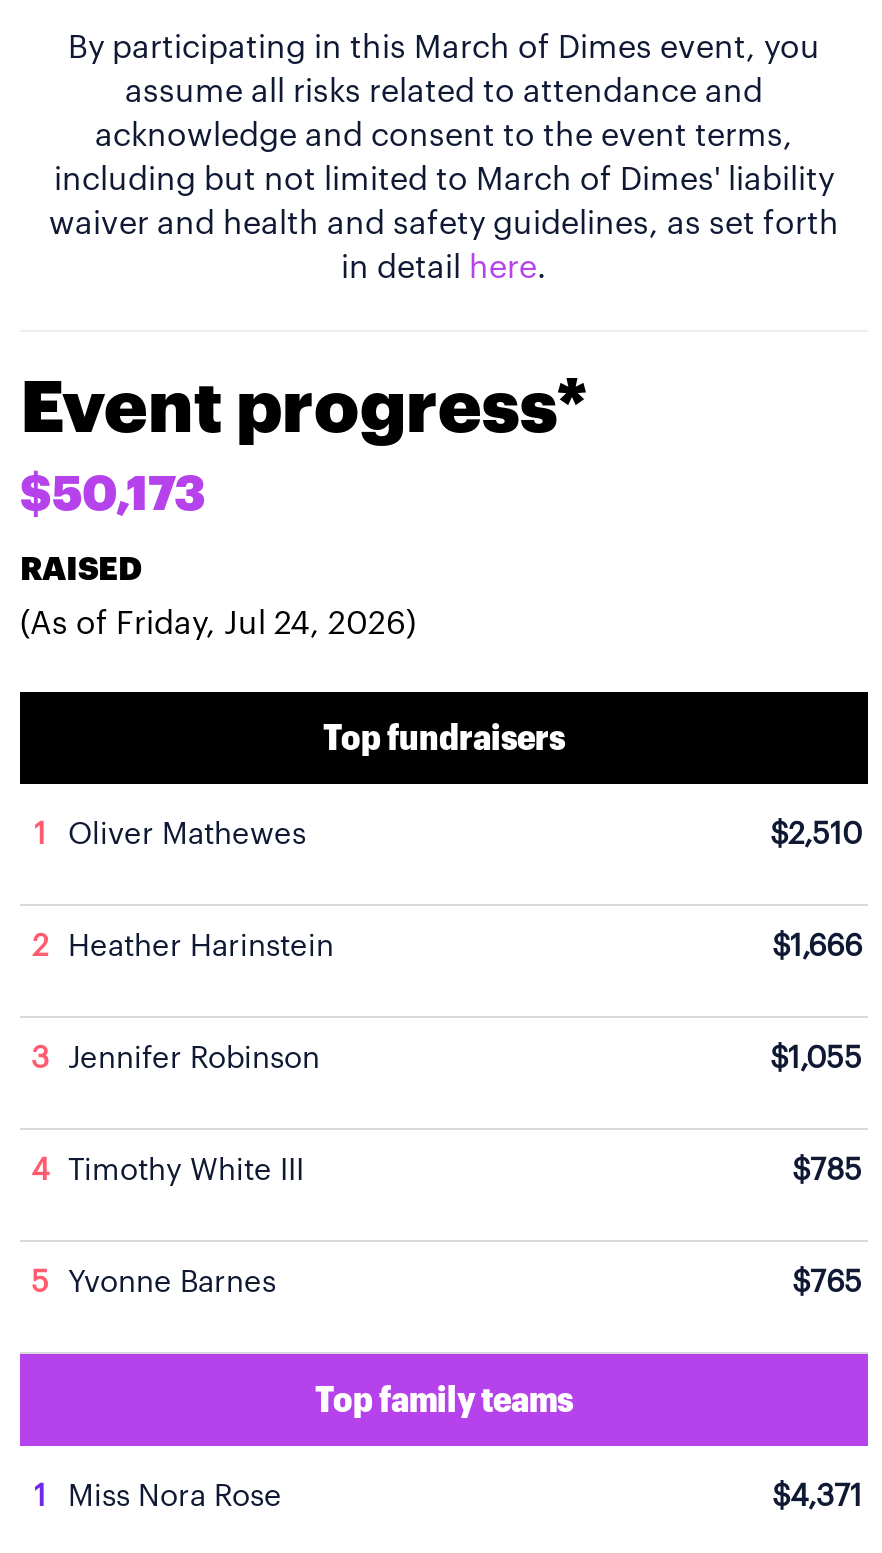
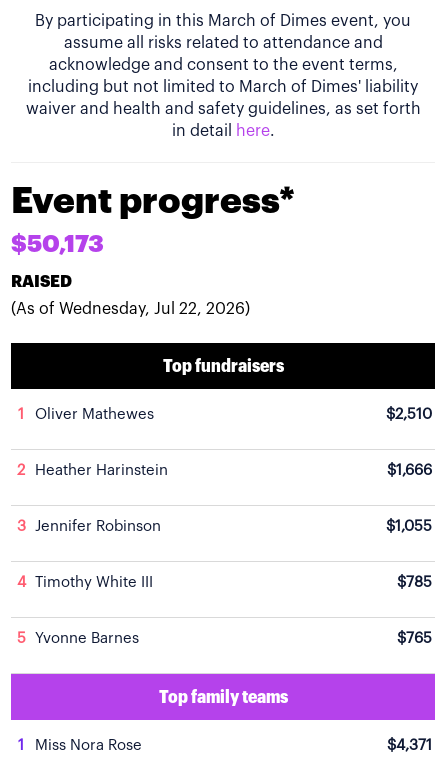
[20,608,416,640] (As of Friday, Jul 24, 2026) -> [11,301,250,317] (As of Wednesday, Jul 22, 2026)

